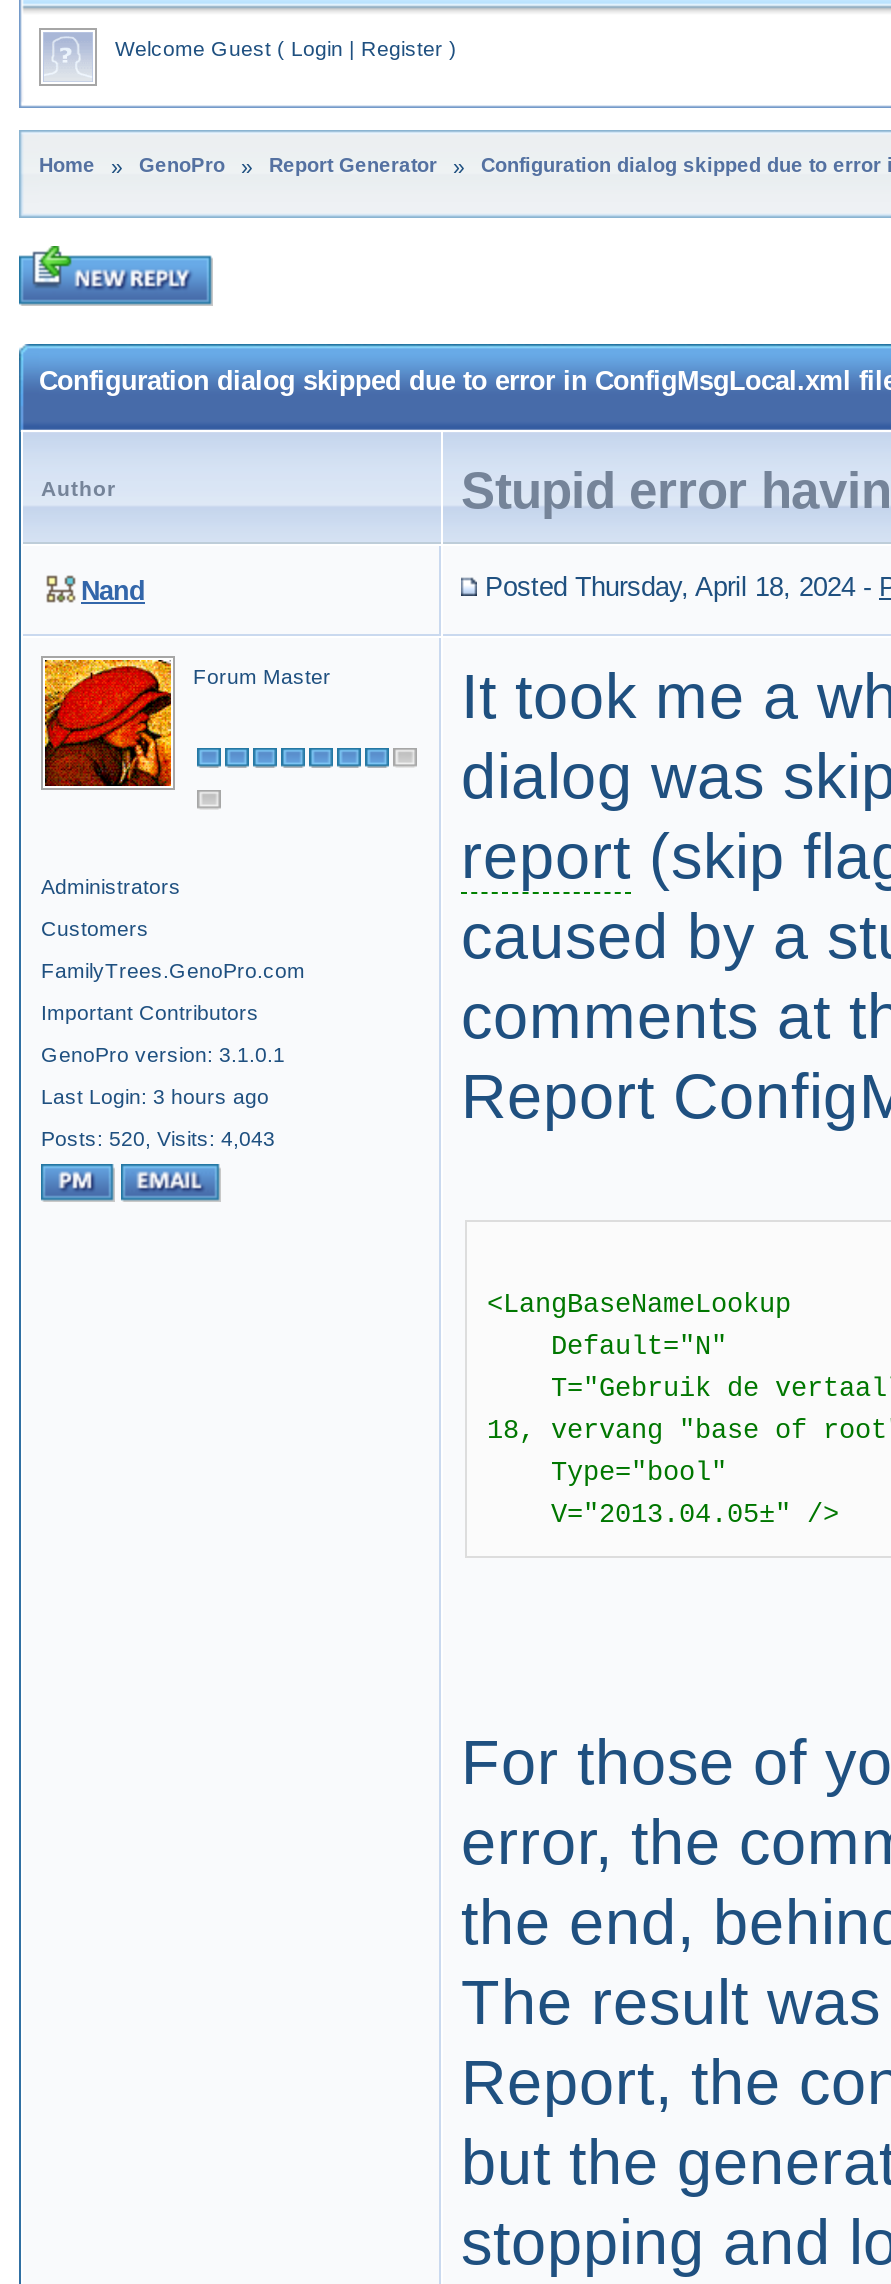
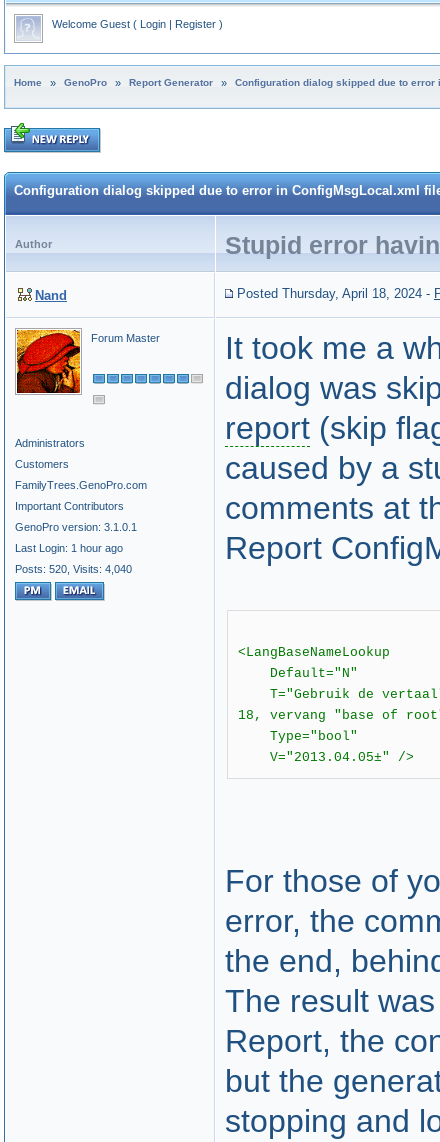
[41,1084,269,1108] Last Login: 3 hours ago -> [15,542,123,554] Last Login: 1 hour ago
[41,1126,275,1150] Posts: 520, Visits: 4,043 -> [15,563,132,575] Posts: 520, Visits: 4,040

